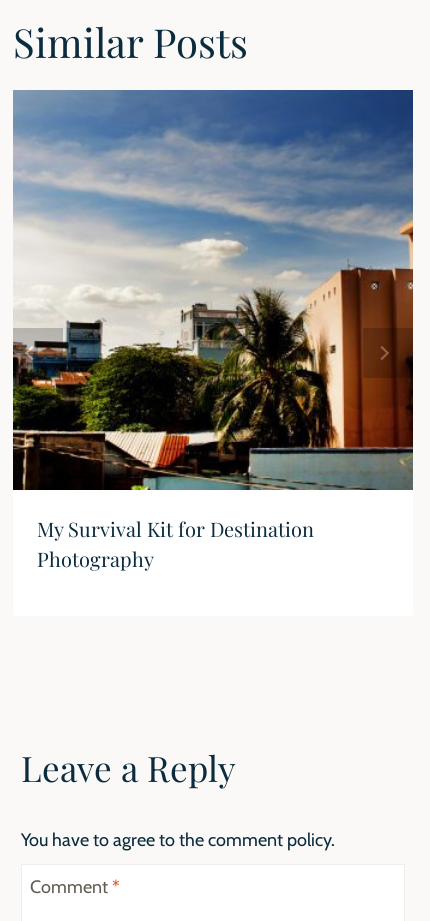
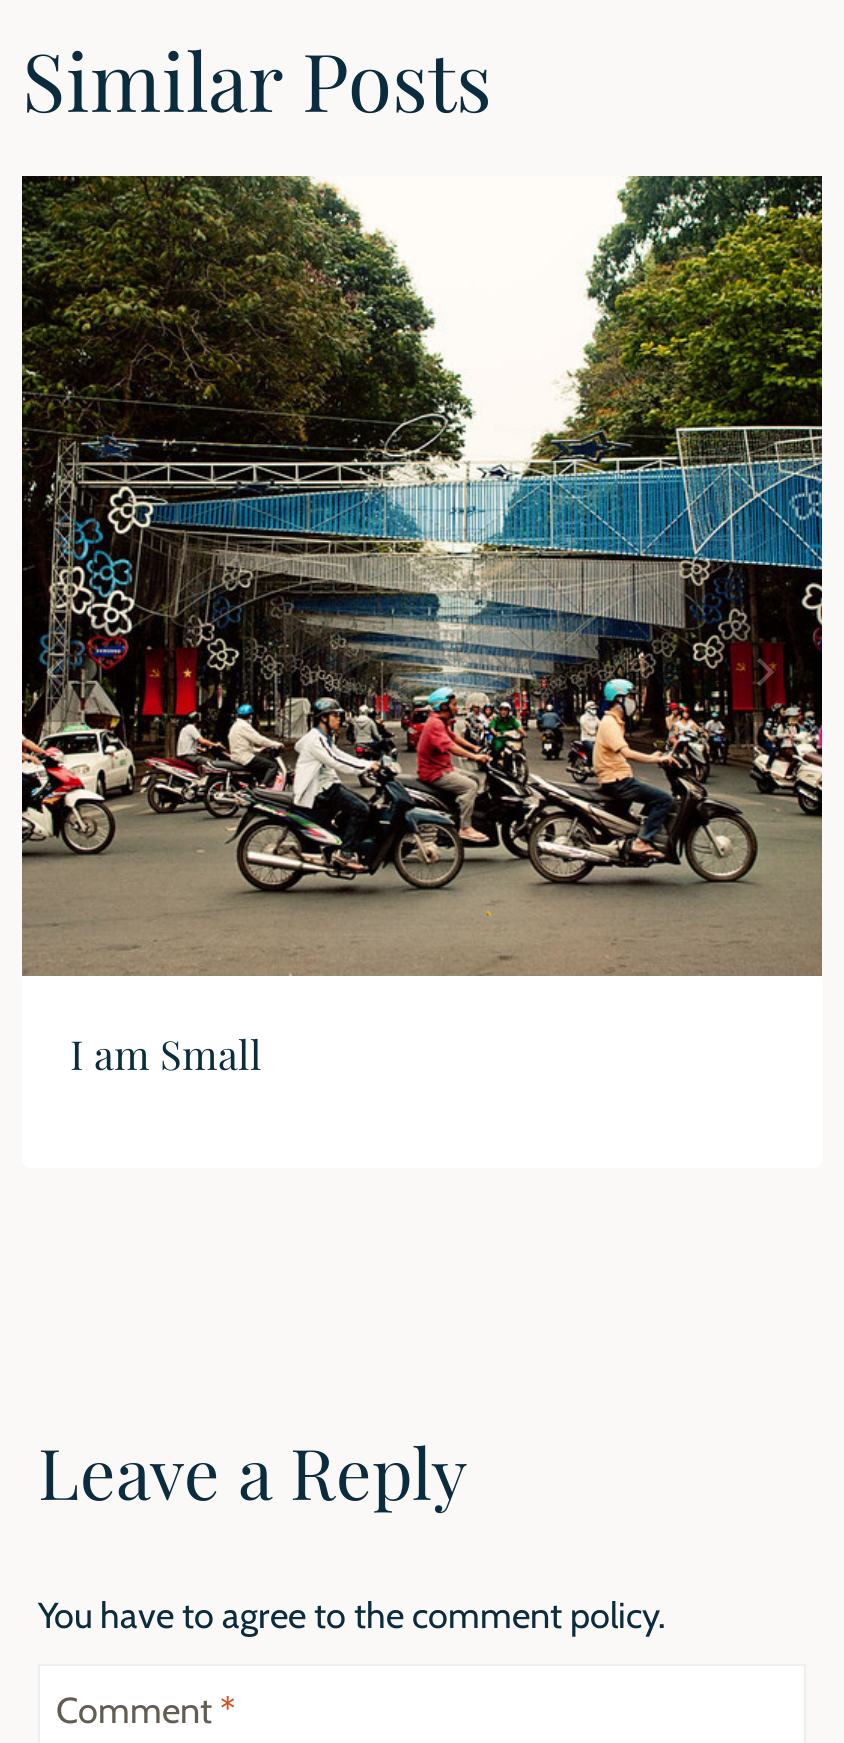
[12,89,414,572] [image] | My Survival Kit for Destination | Photography -> [20,174,824,1079] [image] | I am Small

